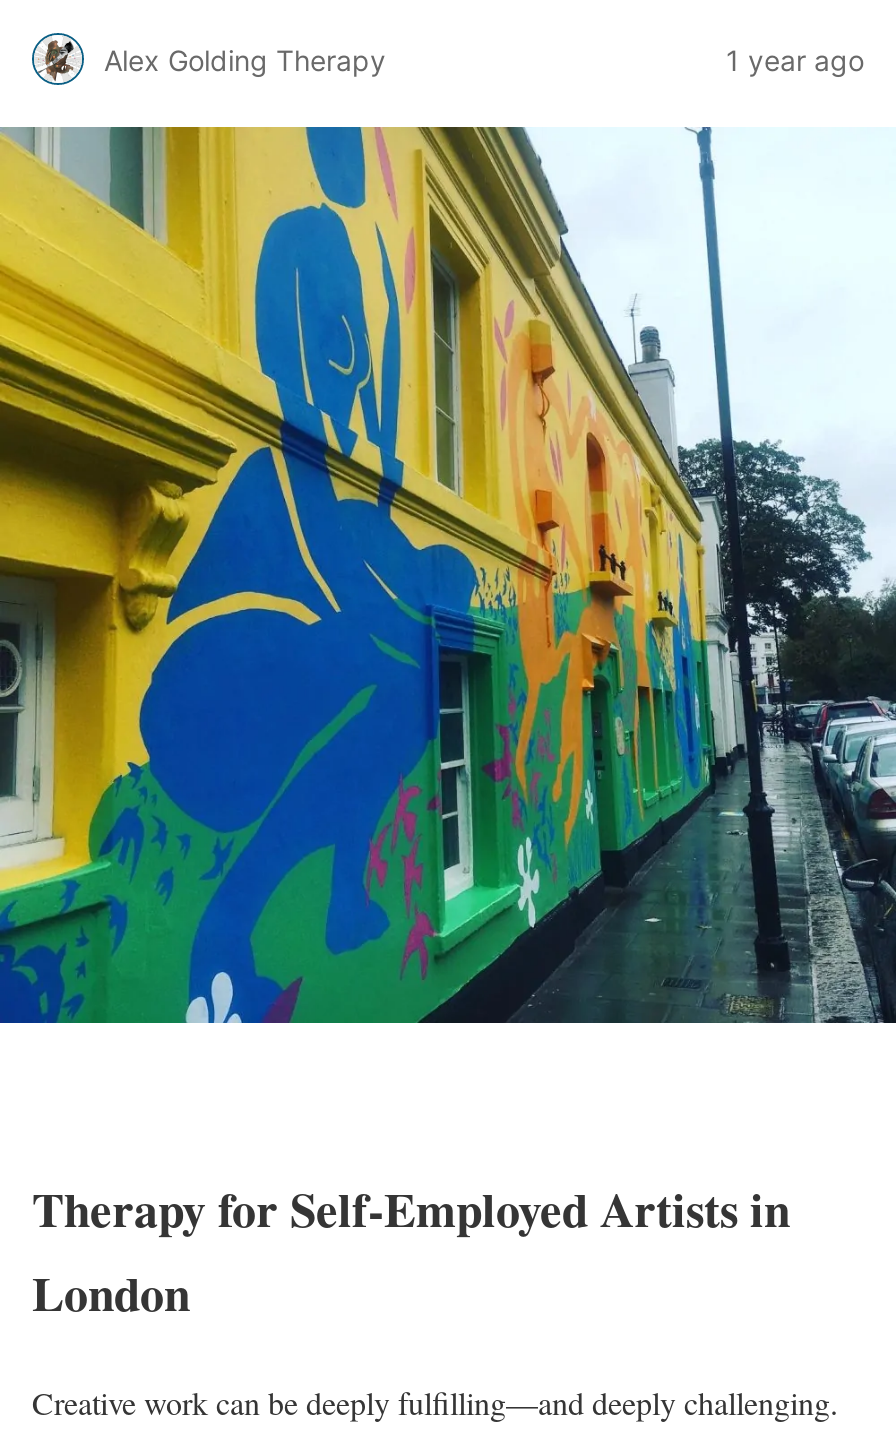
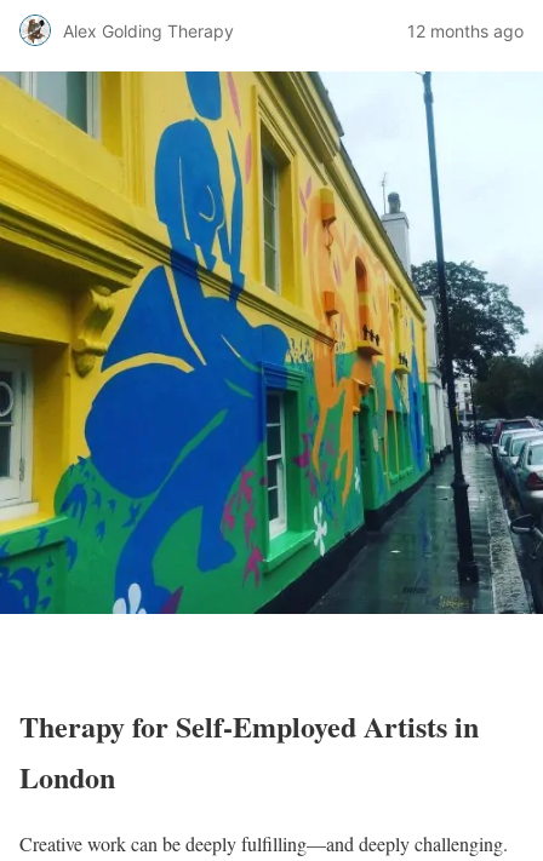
[726,42,864,76] 1 year ago -> [407,20,524,41] 12 months ago

